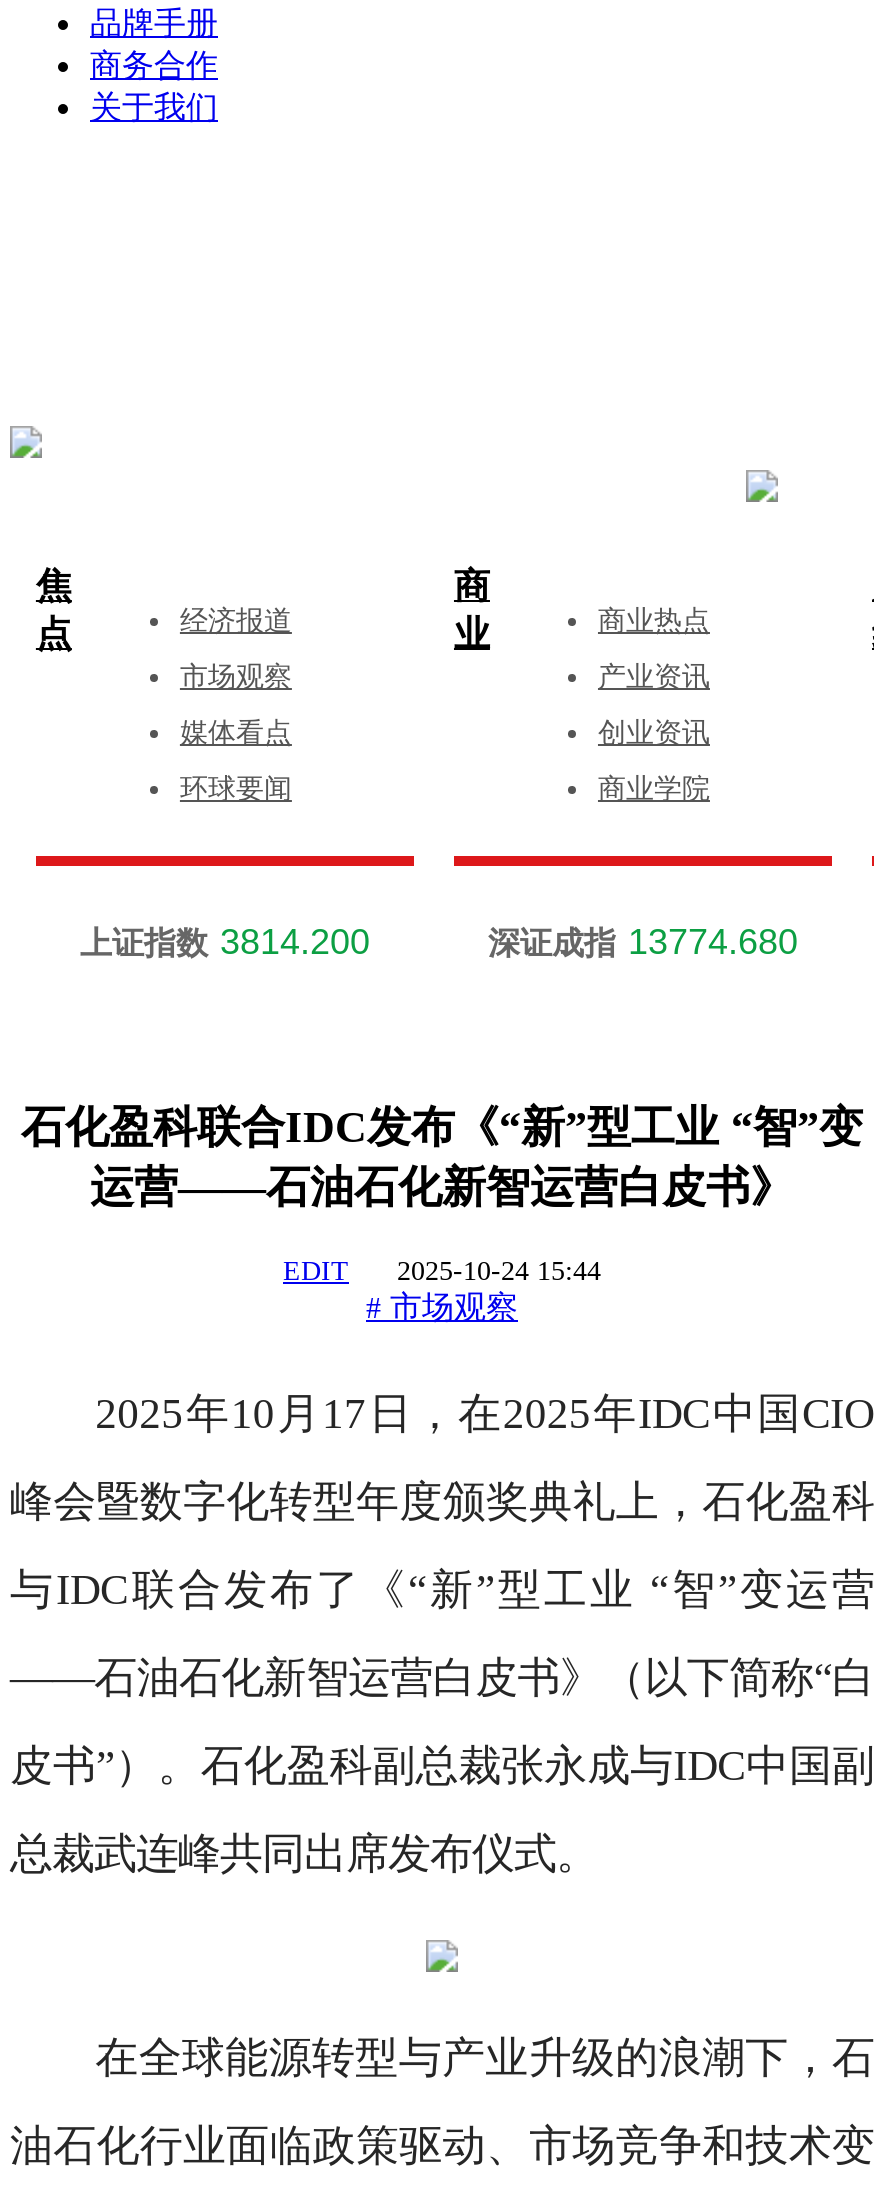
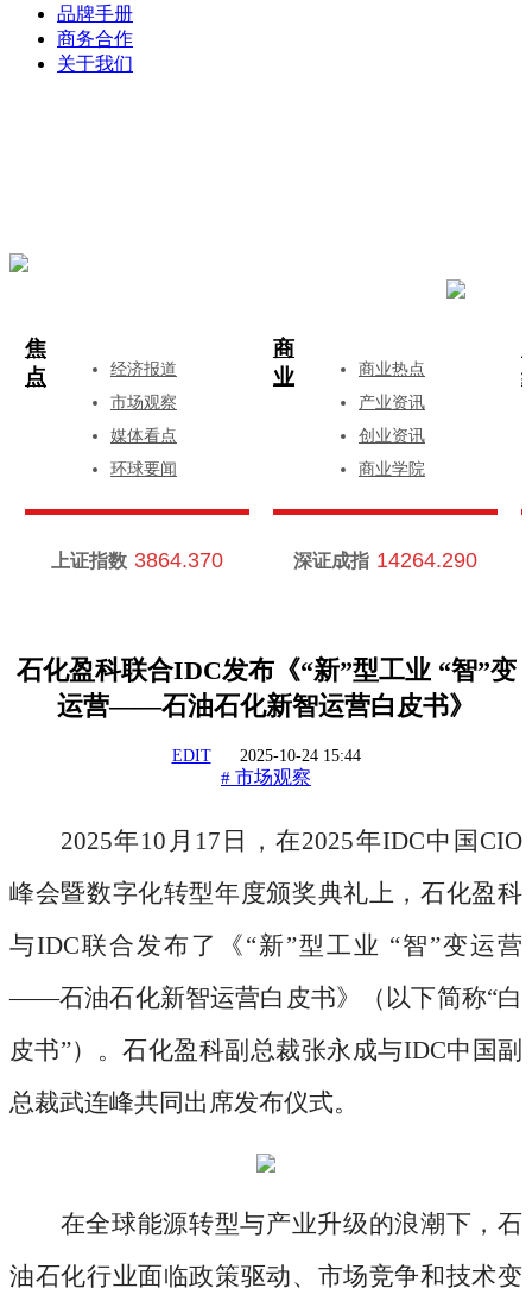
[80,922,370,962] 上证指数 3814.200 -> [51,548,223,572] 上证指数 3864.370
[488,922,798,962] 深证成指 13774.680 -> [293,548,477,572] 深证成指 14264.290

